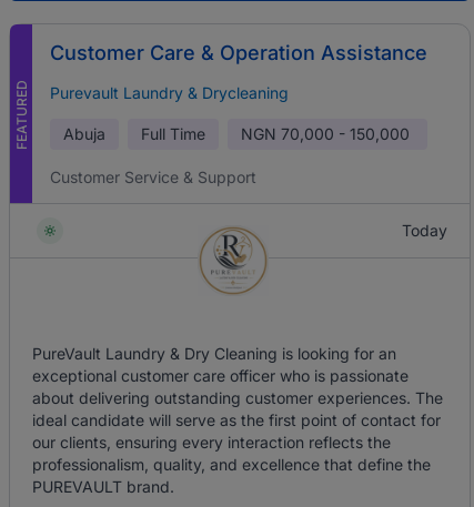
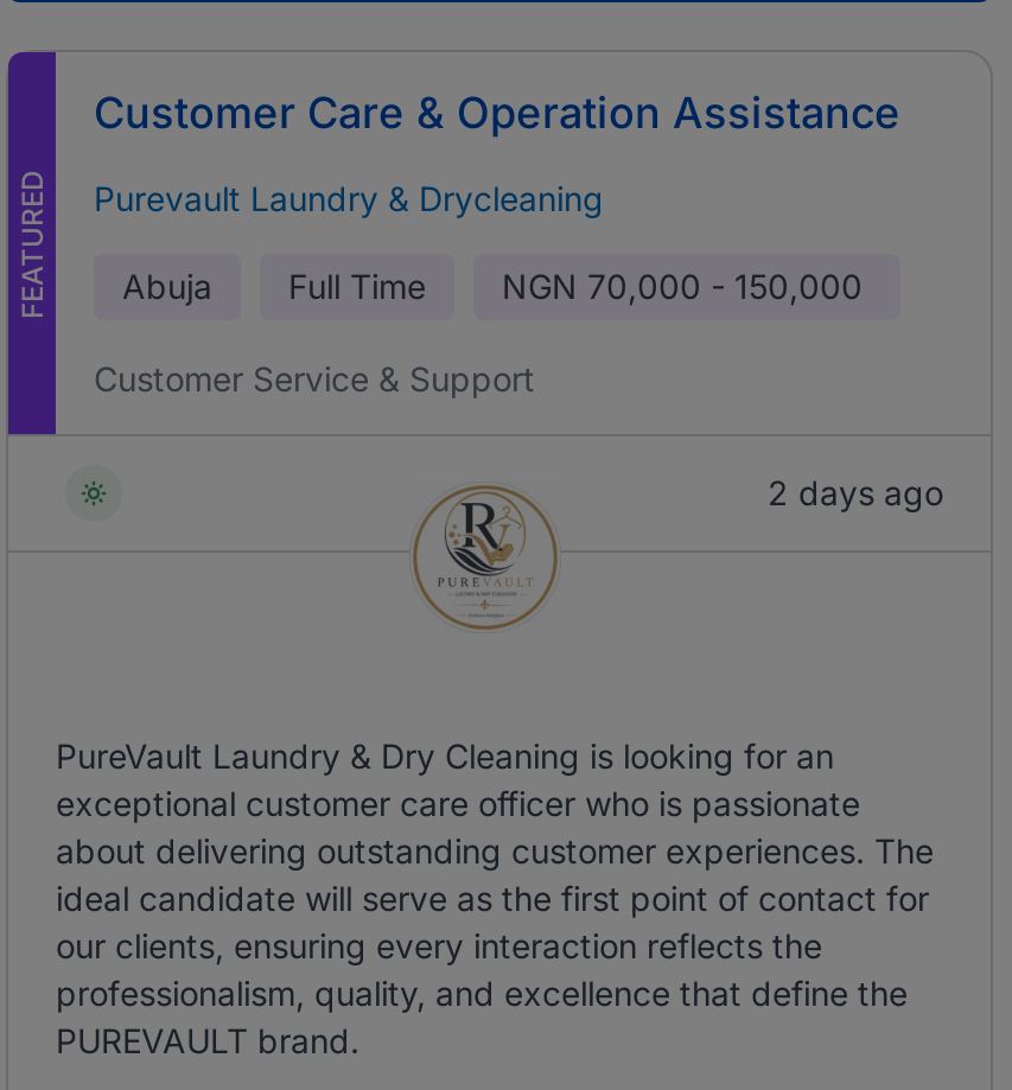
[402,221,447,240] Today -> [768,472,943,512] 2 days ago

